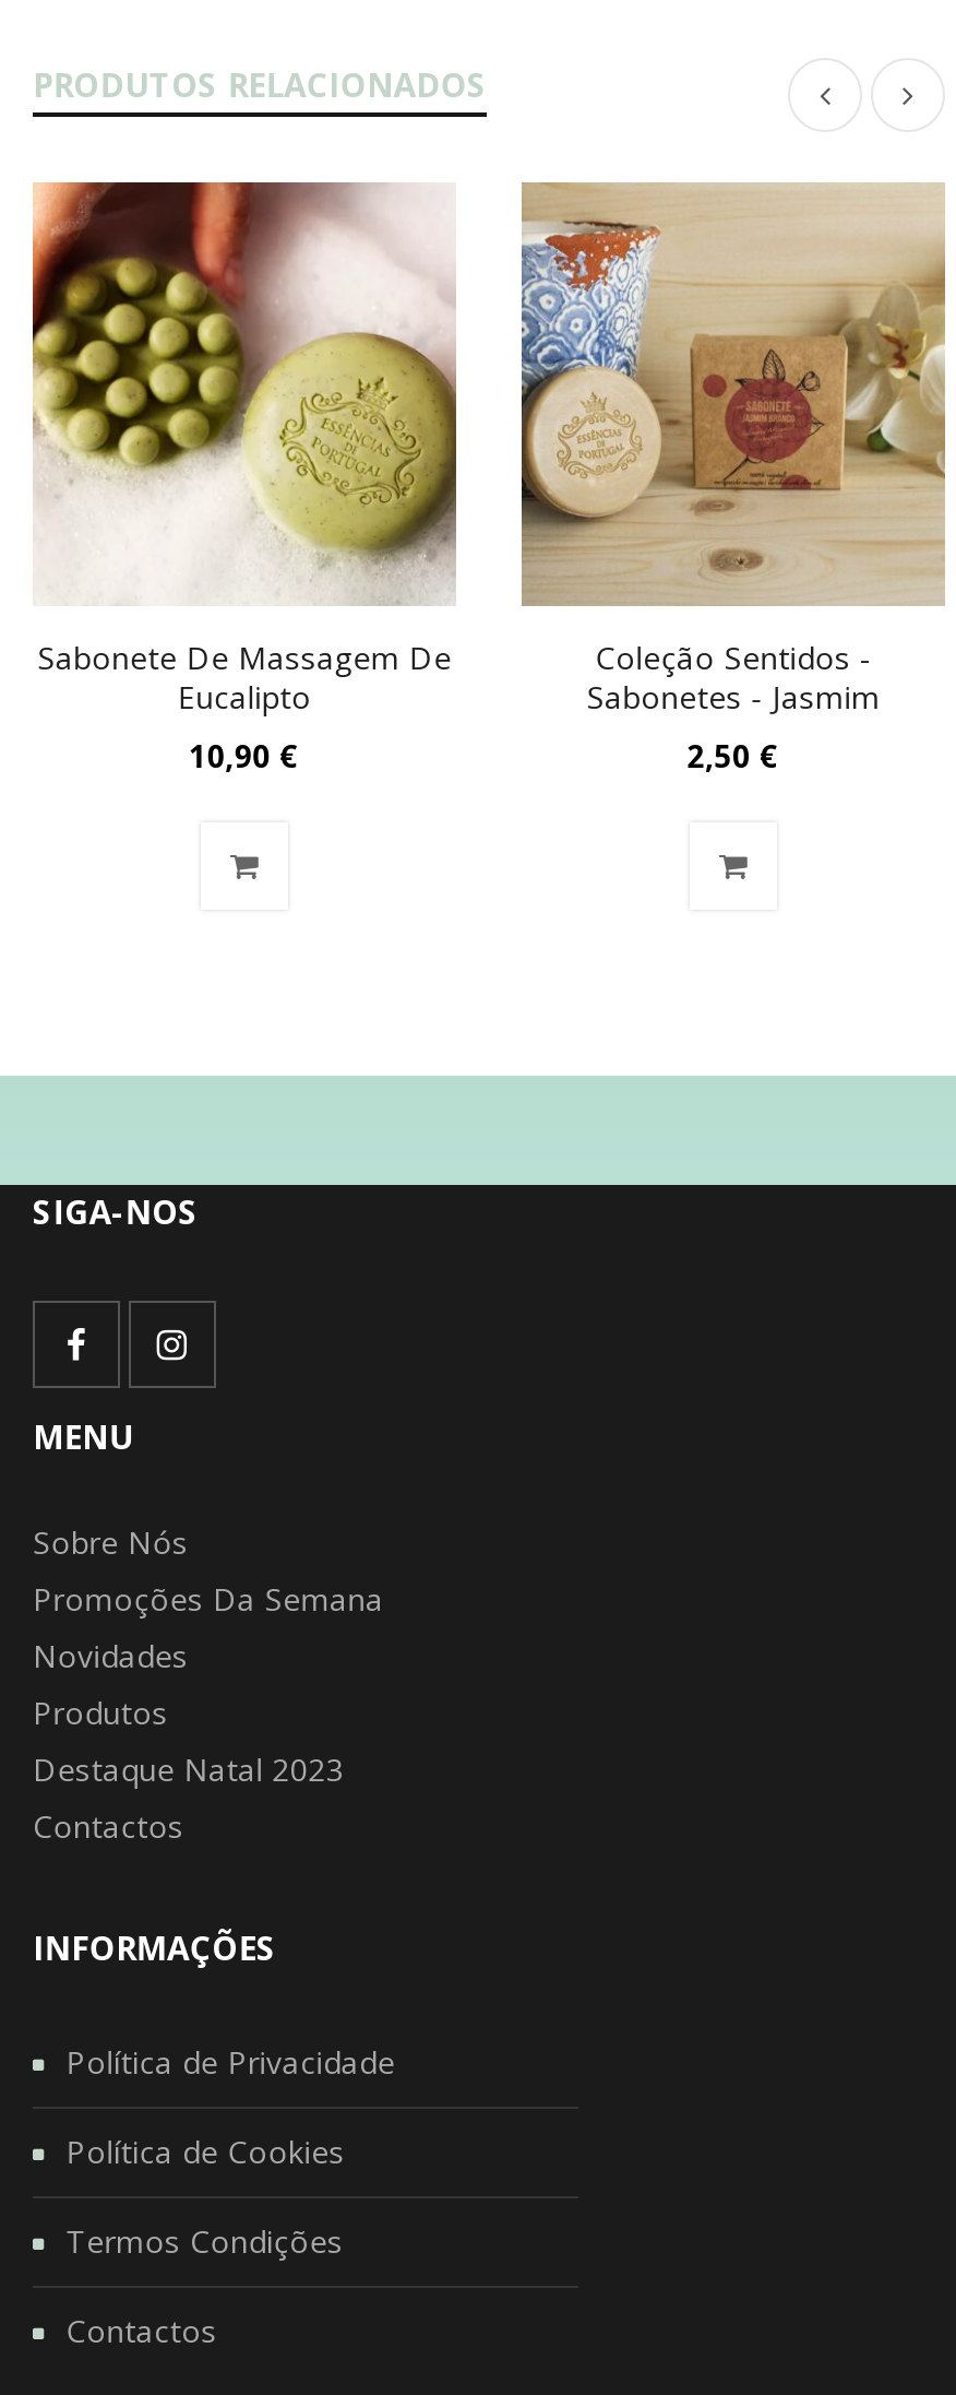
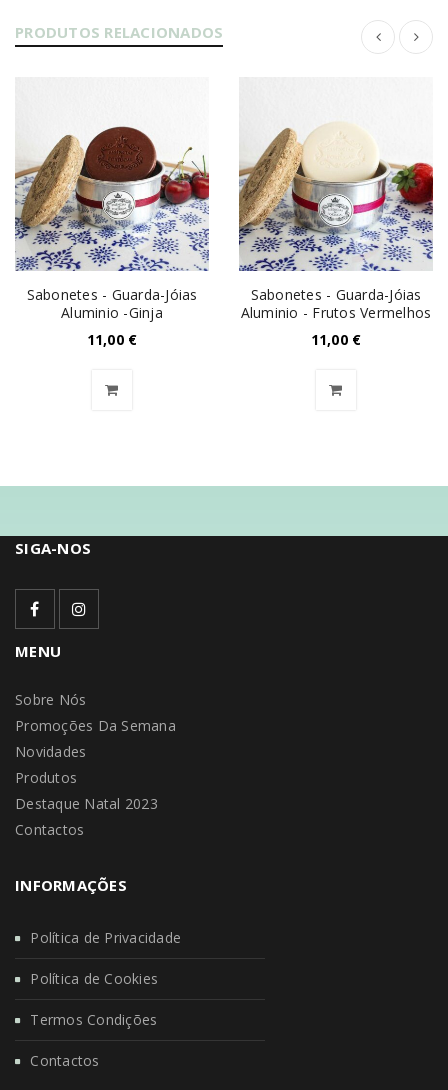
[31,180,458,776] [image] | Sabonete De Massagem De | Eucalipto | 10,90 € -> [14,77,210,349] [image] | Sabonetes - Guarda-Jóias | Aluminio -Ginja | 11,00 €
[519,180,947,776] [image] | Coleção Sentidos - | Sabonetes - Jasmim | 2,50 € -> [238,77,434,349] [image] | Sabonetes - Guarda-Jóias | Aluminio - Frutos Vermelhos | 11,00 €

